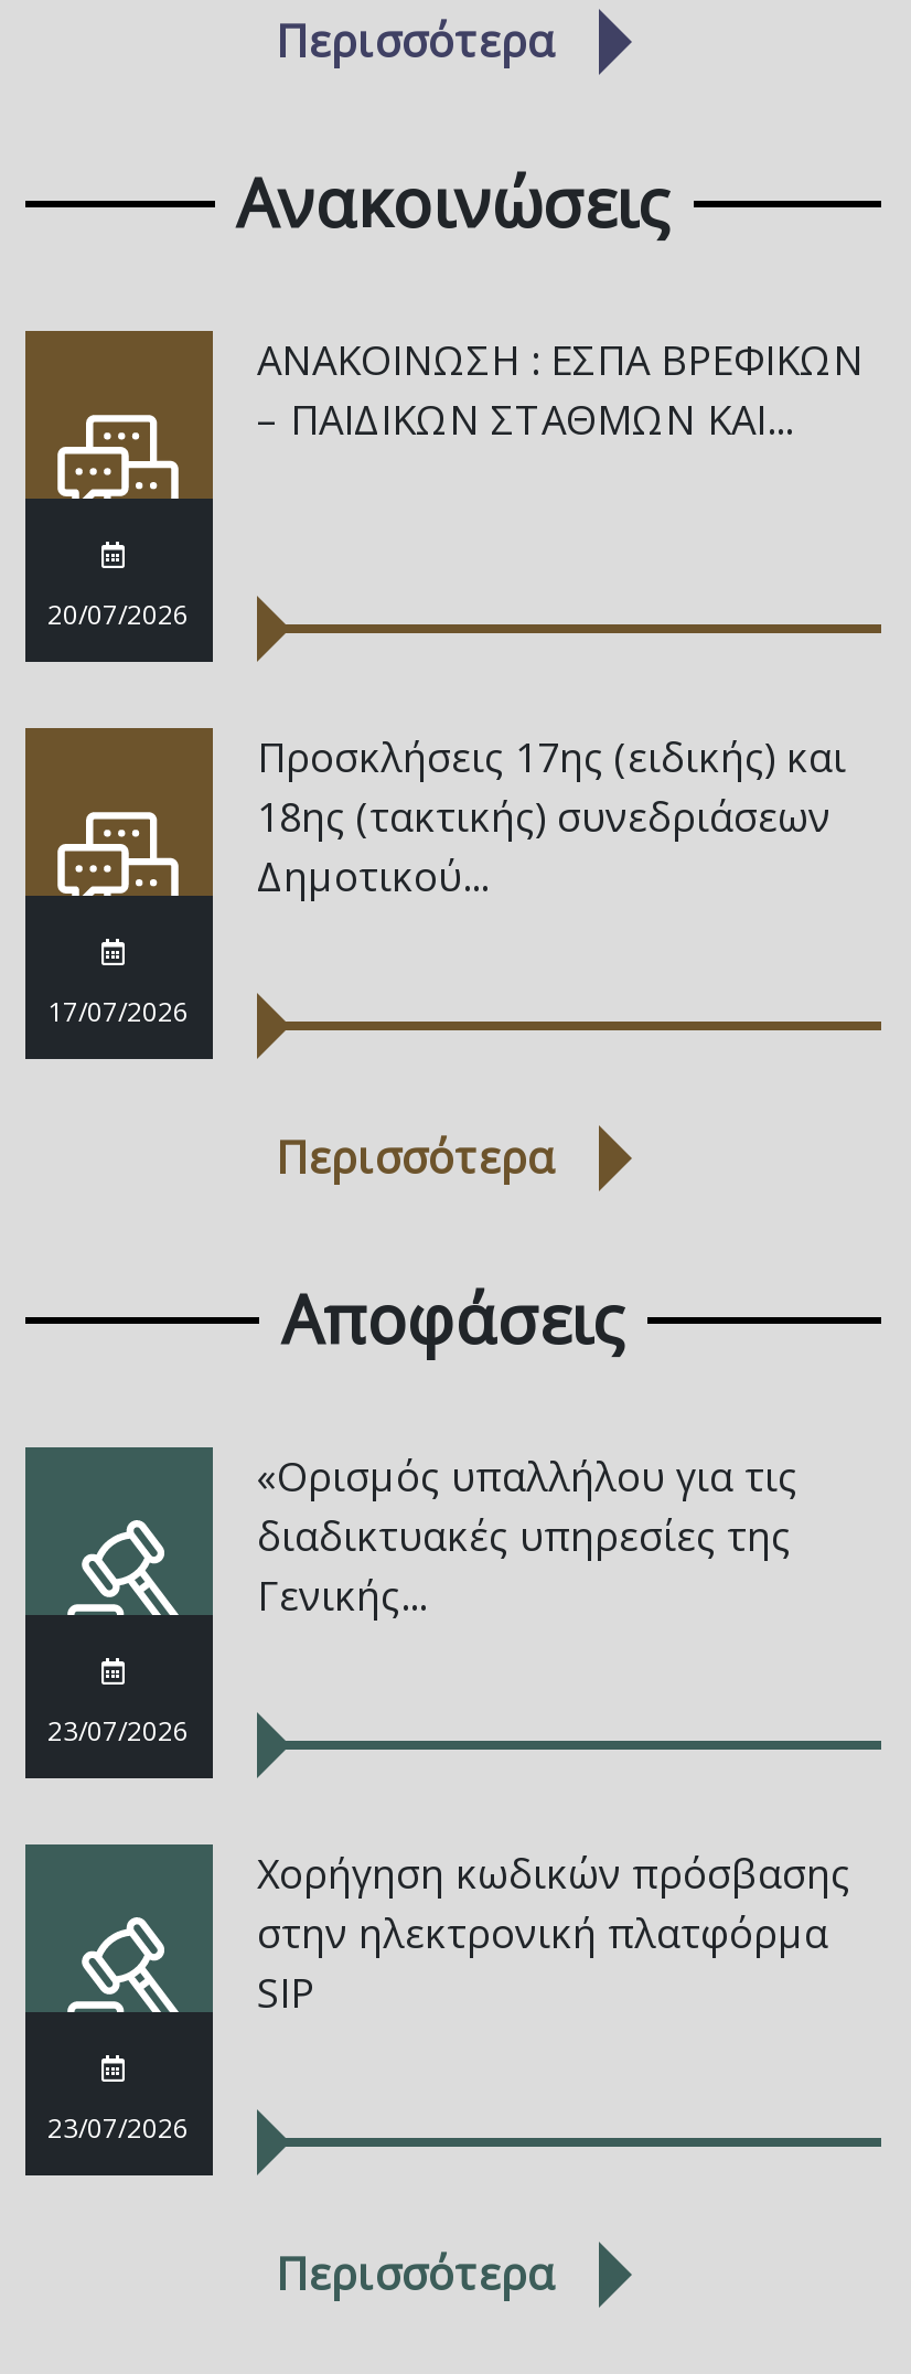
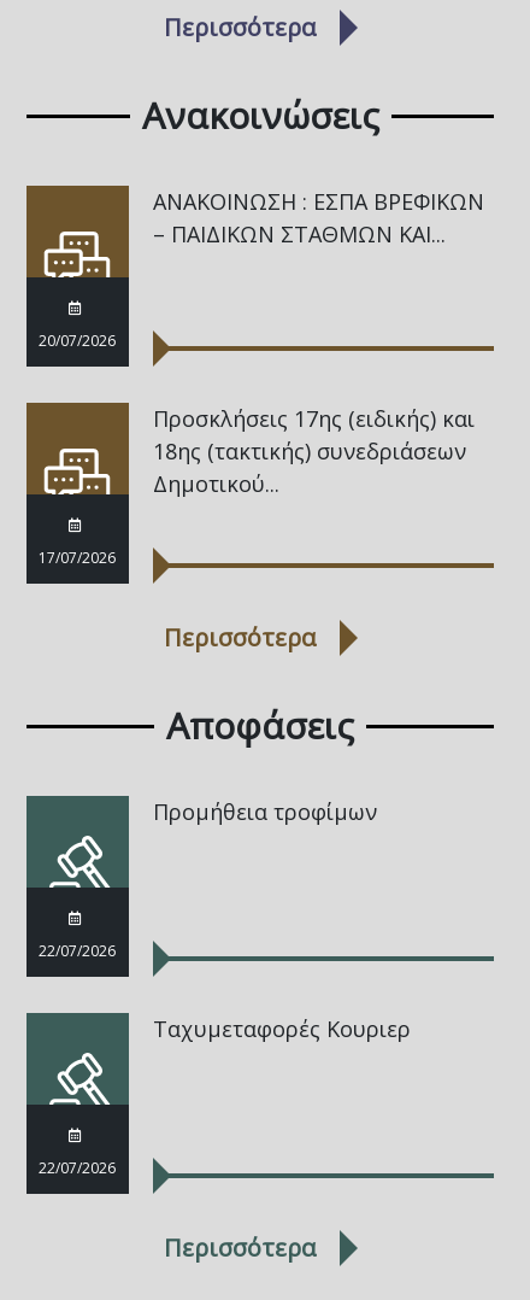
[257,1450,797,1622] «Ορισμός υπαλλήλου για τις | διαδικτυακές υπηρεσίες της | Γενικής... -> [153,797,377,826] Προμήθεια τροφίμων
[47,1712,189,1750] 23/07/2026 -> [39,941,116,961] 22/07/2026
[257,1847,850,2019] Χορήγηση κωδικών πρόσβασης | στην ηλεκτρονική πλατφόρμα | SIP -> [153,1014,411,1043] Ταχυμεταφορές Κουριερ
[47,2109,189,2147] 23/07/2026 -> [39,1158,116,1178] 22/07/2026

